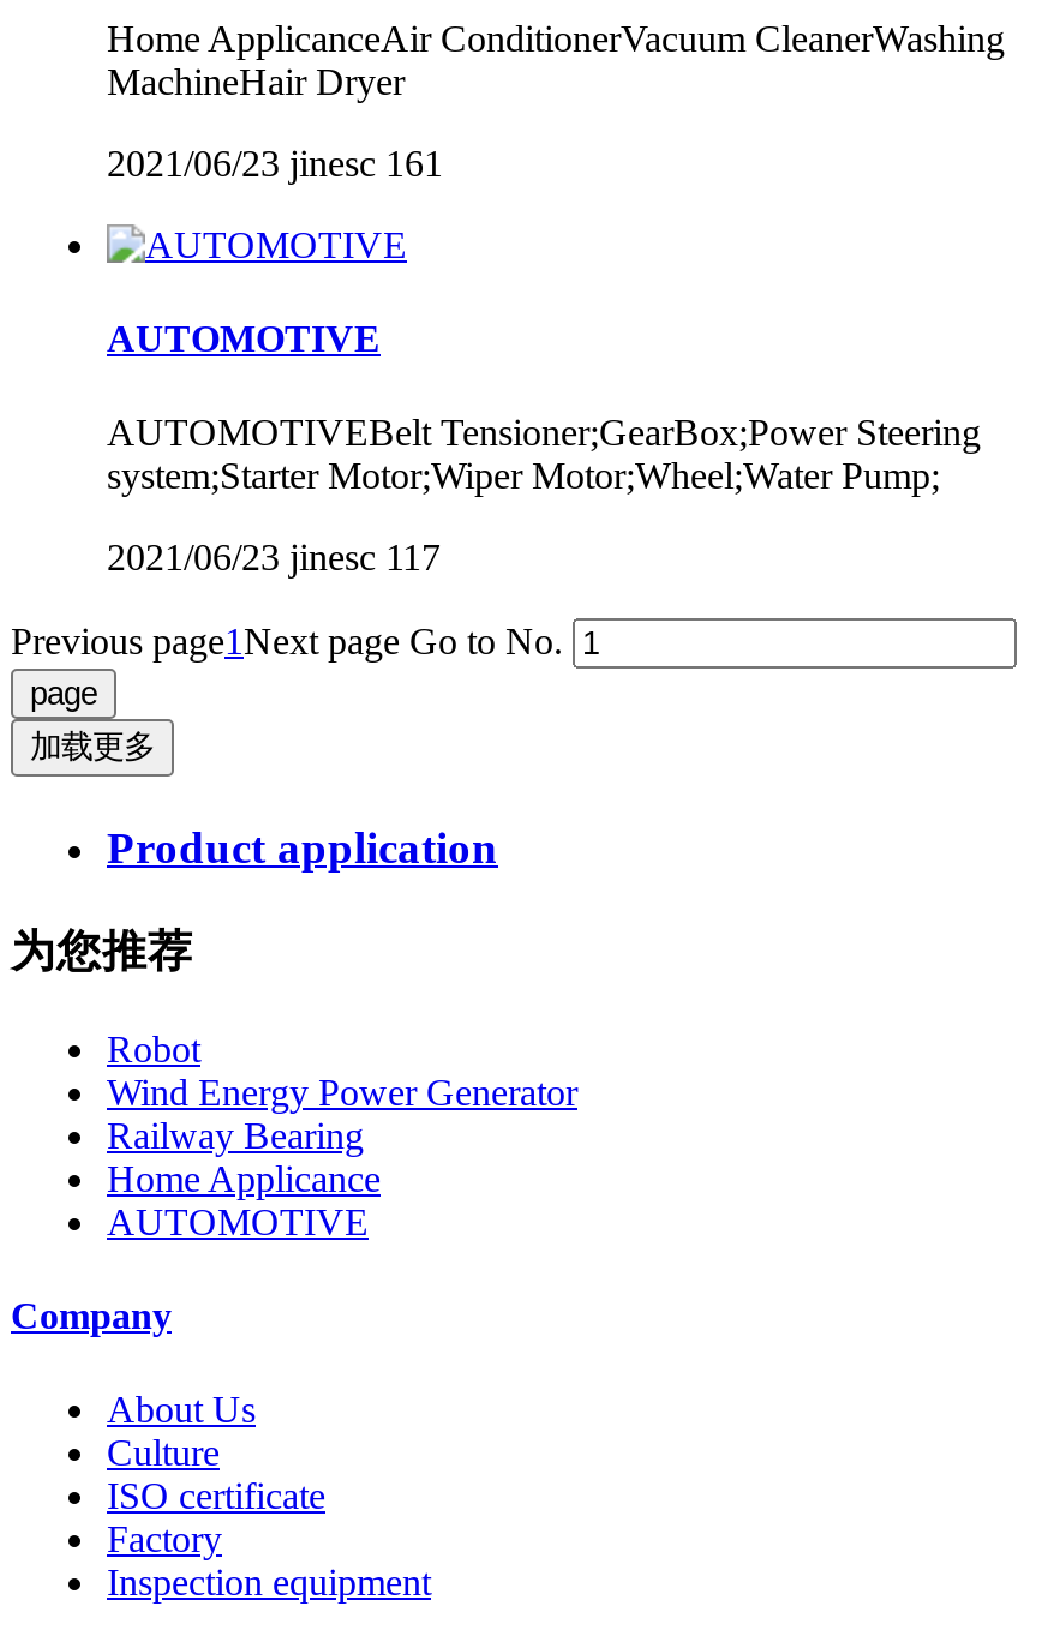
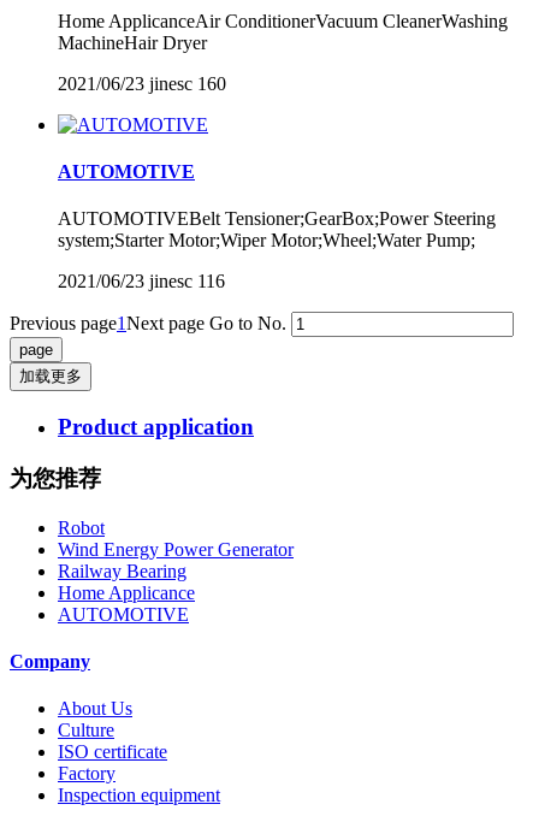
[107,143,443,183] 2021/06/23 jinesc 161 -> [58,73,226,94] 2021/06/23 jinesc 160
[107,537,441,578] 2021/06/23 jinesc 117 -> [58,271,225,292] 2021/06/23 jinesc 116

